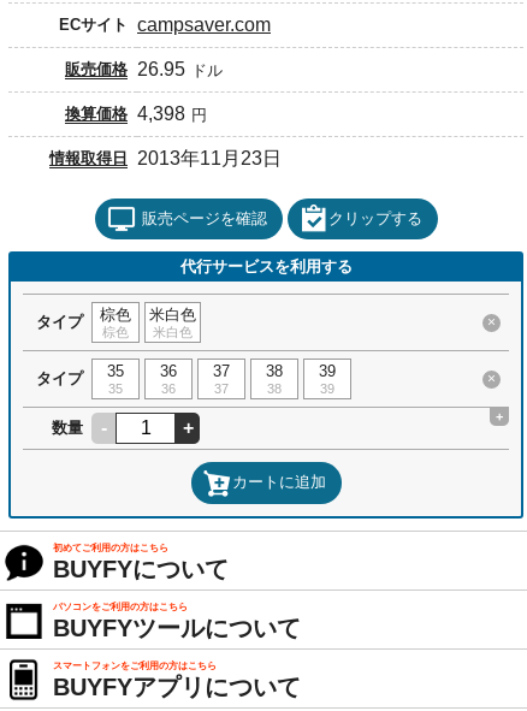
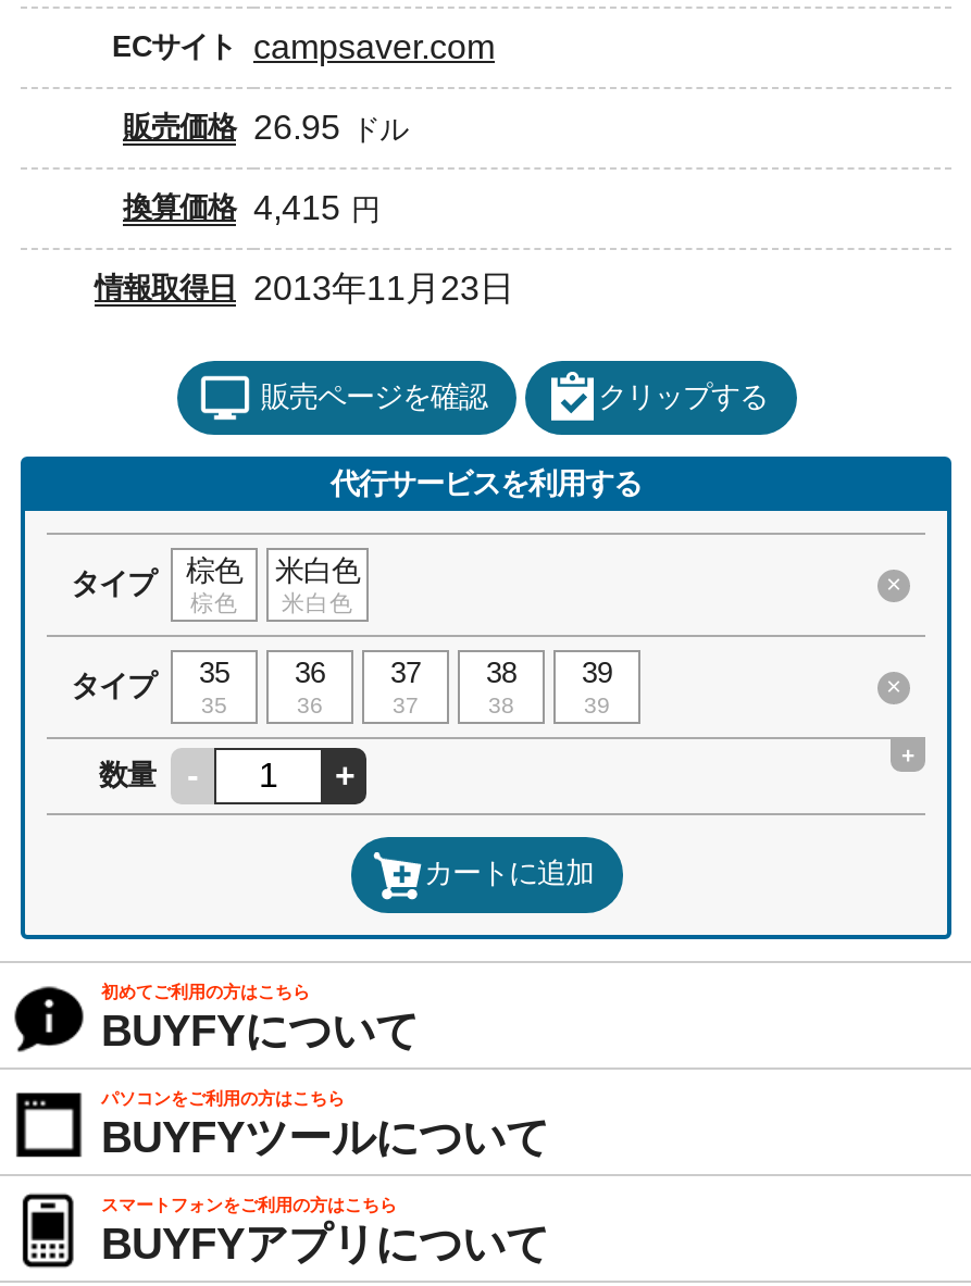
[65,103,207,124] 換算価格 4,398 円 -> [123,189,379,226] 換算価格 4,415 円

